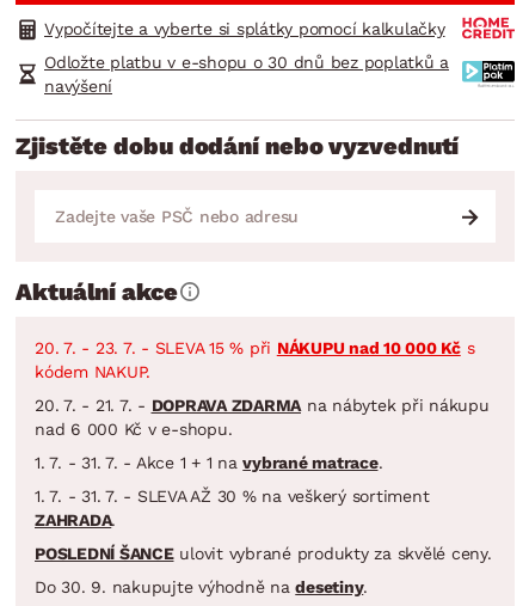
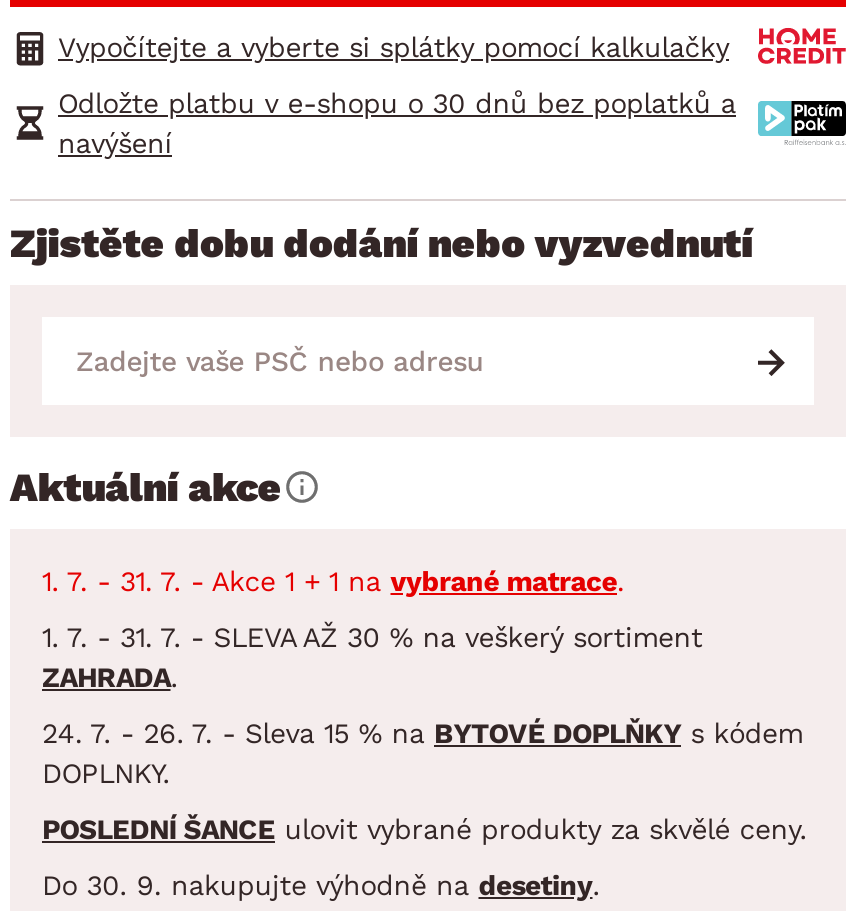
[35,338,489,438] 20. 7. - 23. 7. - SLEVA 15 % při NÁKUPU nad 10 000 Kč s | kódem NAKUP. | 20. 7. - 21. 7. - DOPRAVA ZDARMA na nábytek při nákupu | nad 6 000 Kč v e-shopu. -> none
moved [35,453,429,529] -> [42,564,702,692]: 1. 7. - 31. 7. - Akce 1 + 1 na vybrané matrace. | 1. 7. - 31. 7. - SLEVA AŽ 30 % na veškerý sortiment | ZAHRADA.
none -> [42,716,803,788] 24. 7. - 26. 7. - Sleva 15 % na BYTOVÉ DOPLŇKY s kódem | DOPLNKY.

